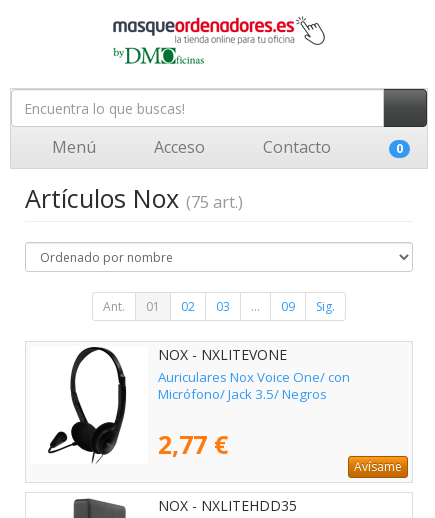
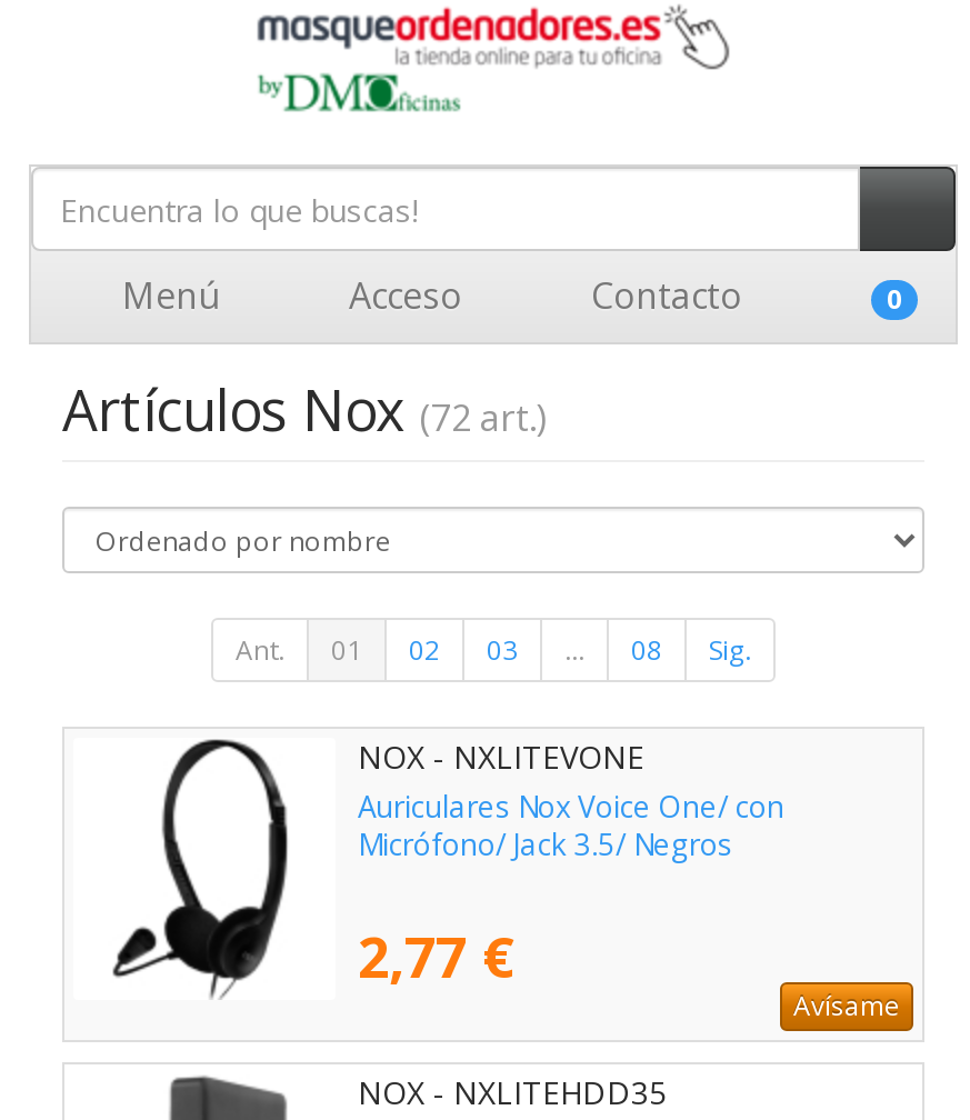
[25,181,243,215] Artículos Nox (75 art.) -> [62,371,547,447] Artículos Nox (72 art.)
[281,298,295,315] 09 -> [631,631,662,669] 08

